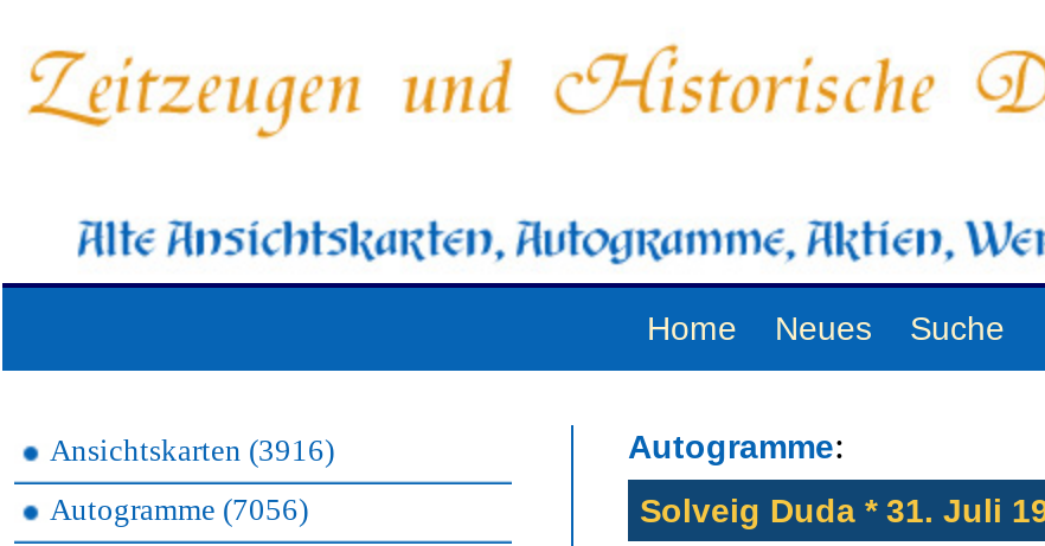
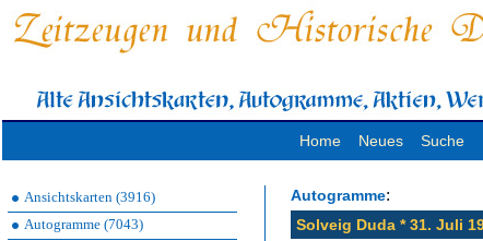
[50,492,308,527] Autogramme (7056) -> [24,216,143,232] Autogramme (7043)

